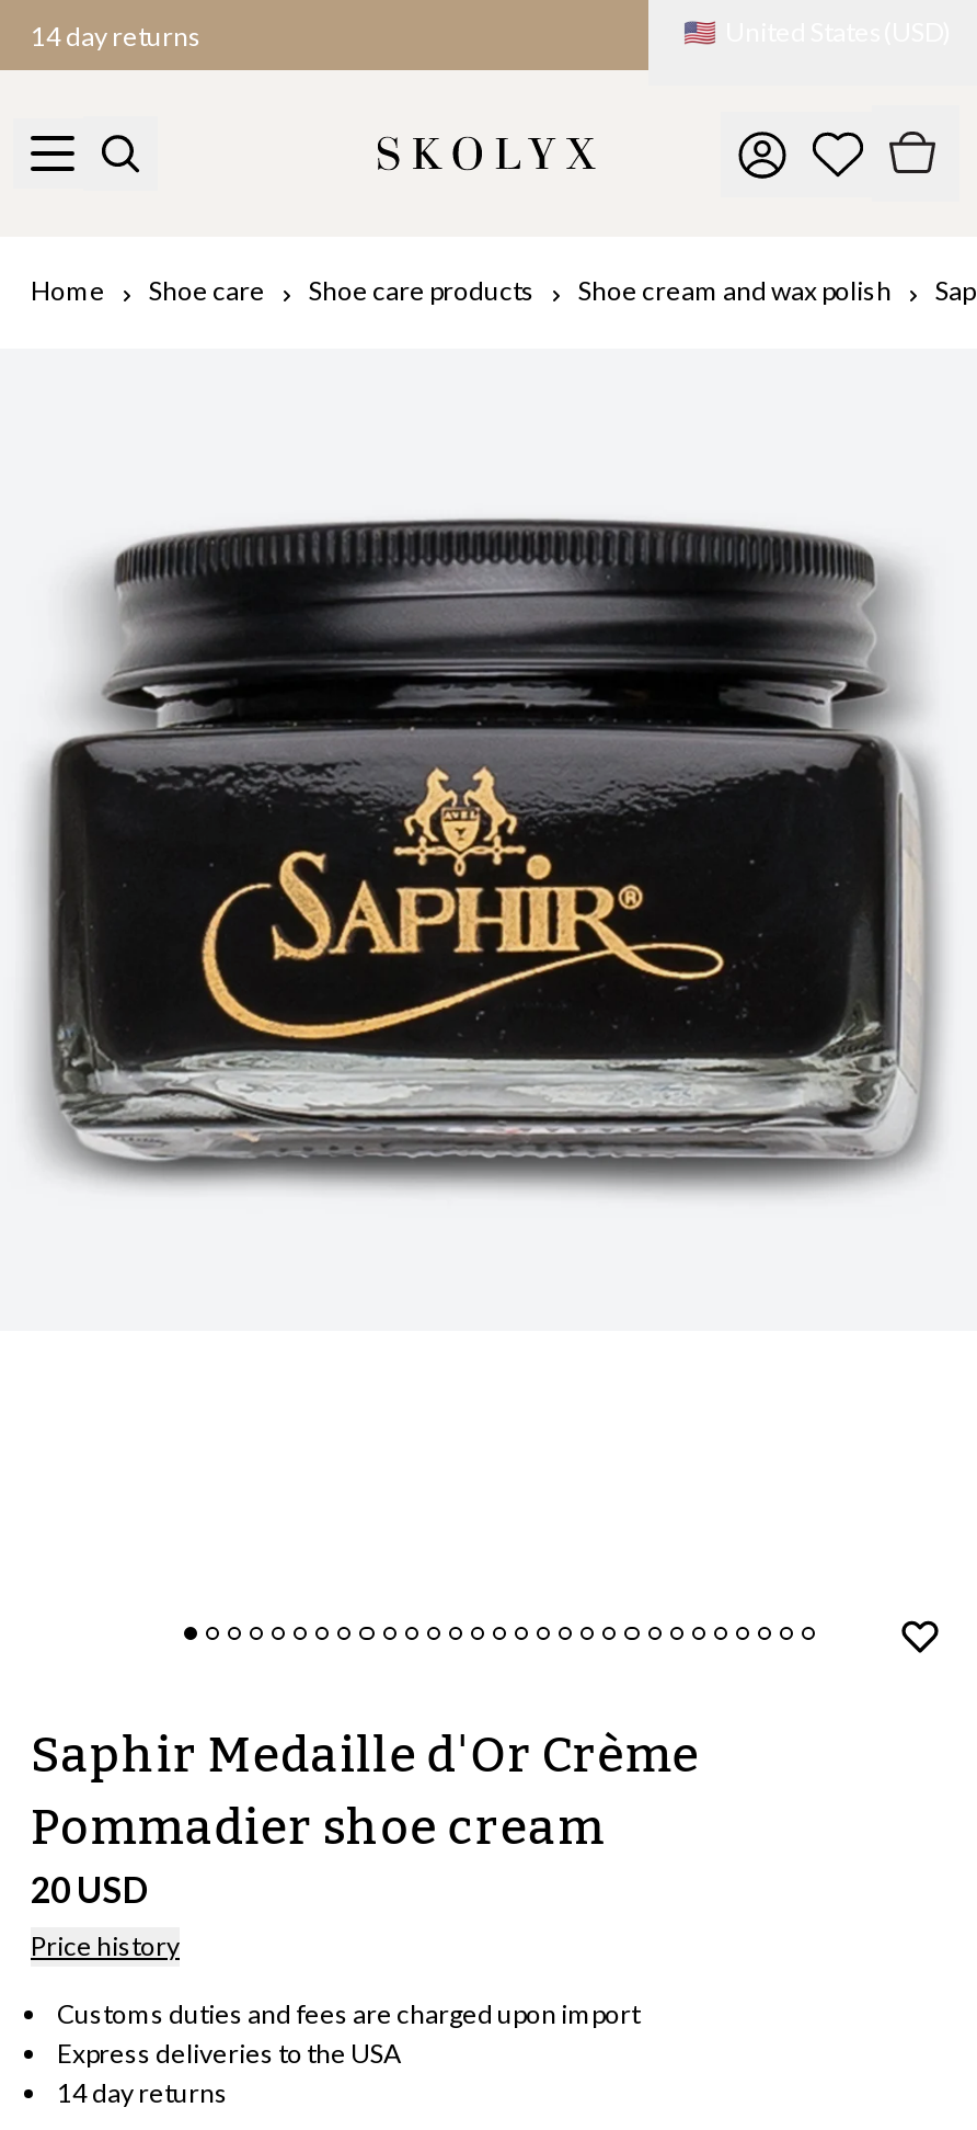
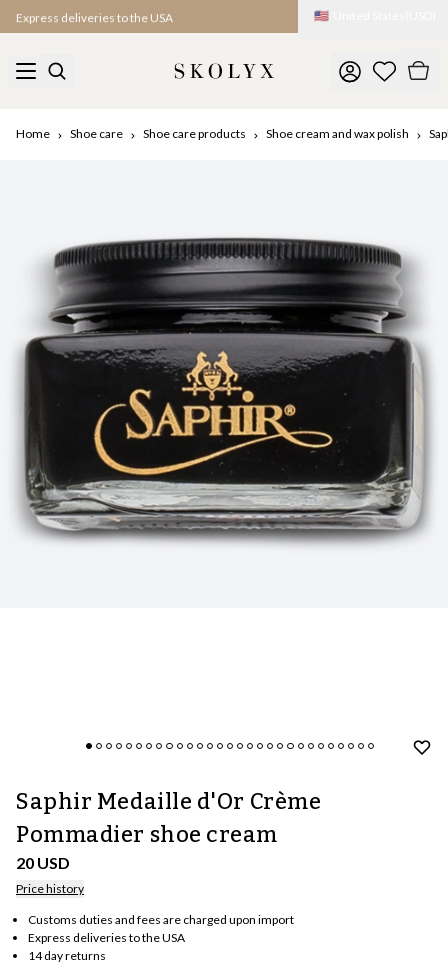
[31,19,202,52] 14 day returns -> [16,9,173,24] Express deliveries to the USA

